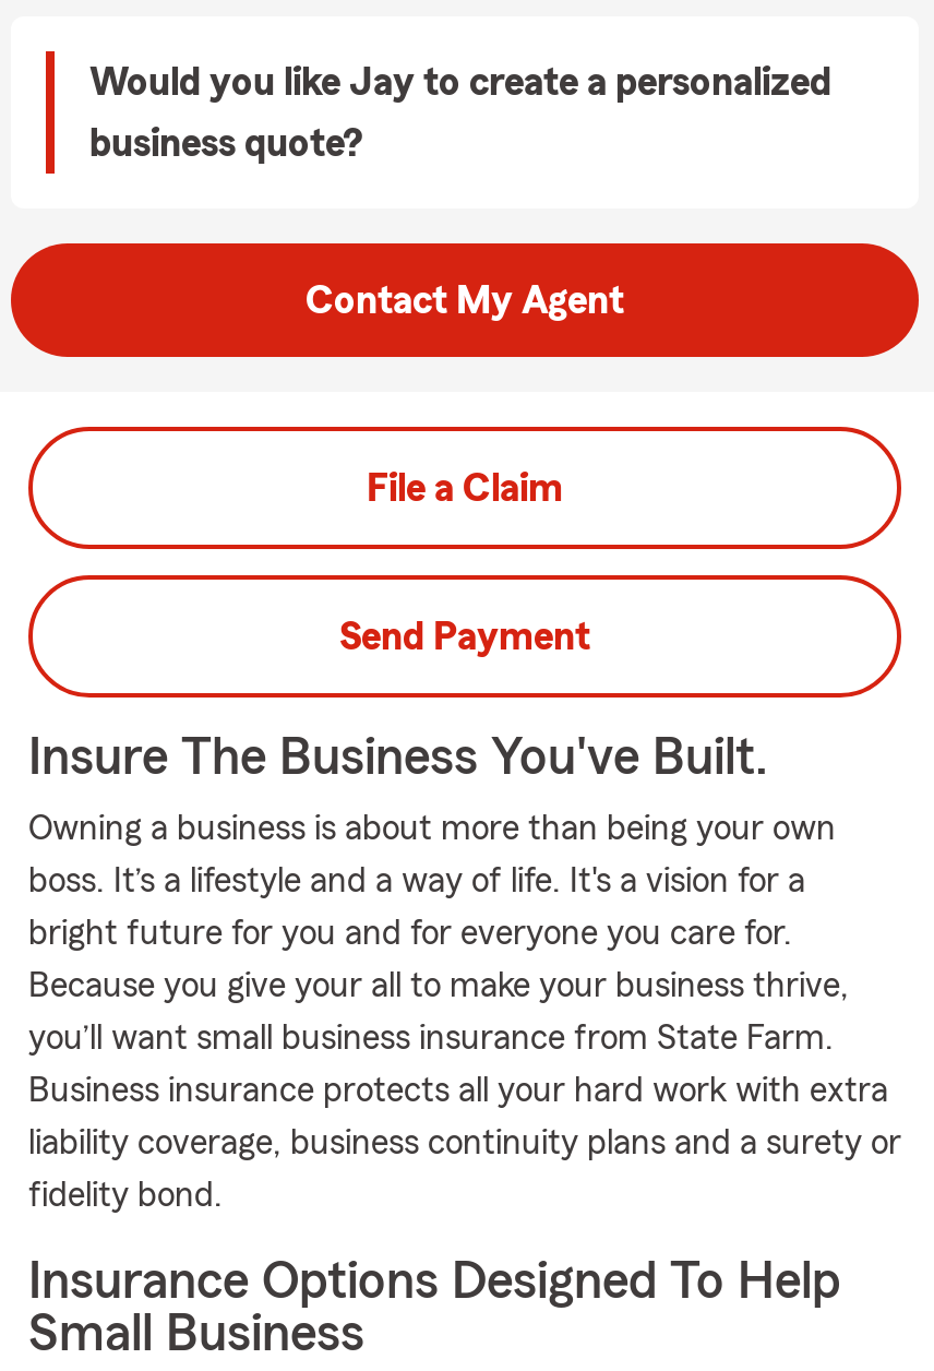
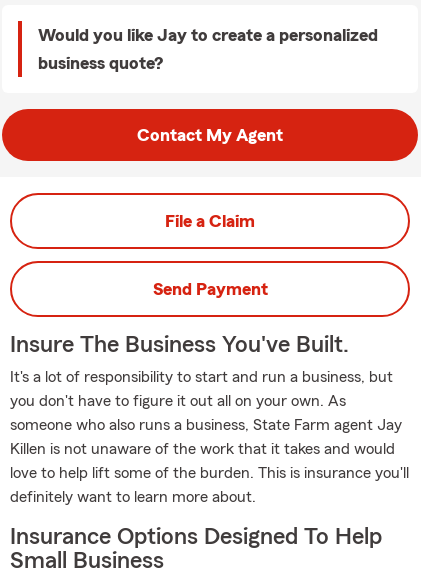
[28,811,901,1213] Owning a business is about more than being your own | boss. It’s a lifestyle and a way of life. It's a vision for a | bright future for you and for everyone you care for. | Because you give your all to make your business thrive, | you’ll want small business insurance from State Farm. | Business insurance protects all your hard work with extra | liability coverage, business continuity plans and a surety or | fidelity bond. -> [10,369,409,505] It's a lot of responsibility to start and run a business, but | you don't have to figure it out all on your own. As | someone who also runs a business, State Farm agent Jay | Killen is not unaware of the work that it takes and would | love to help lift some of the burden. This is insurance you'll | definitely want to learn more about.

